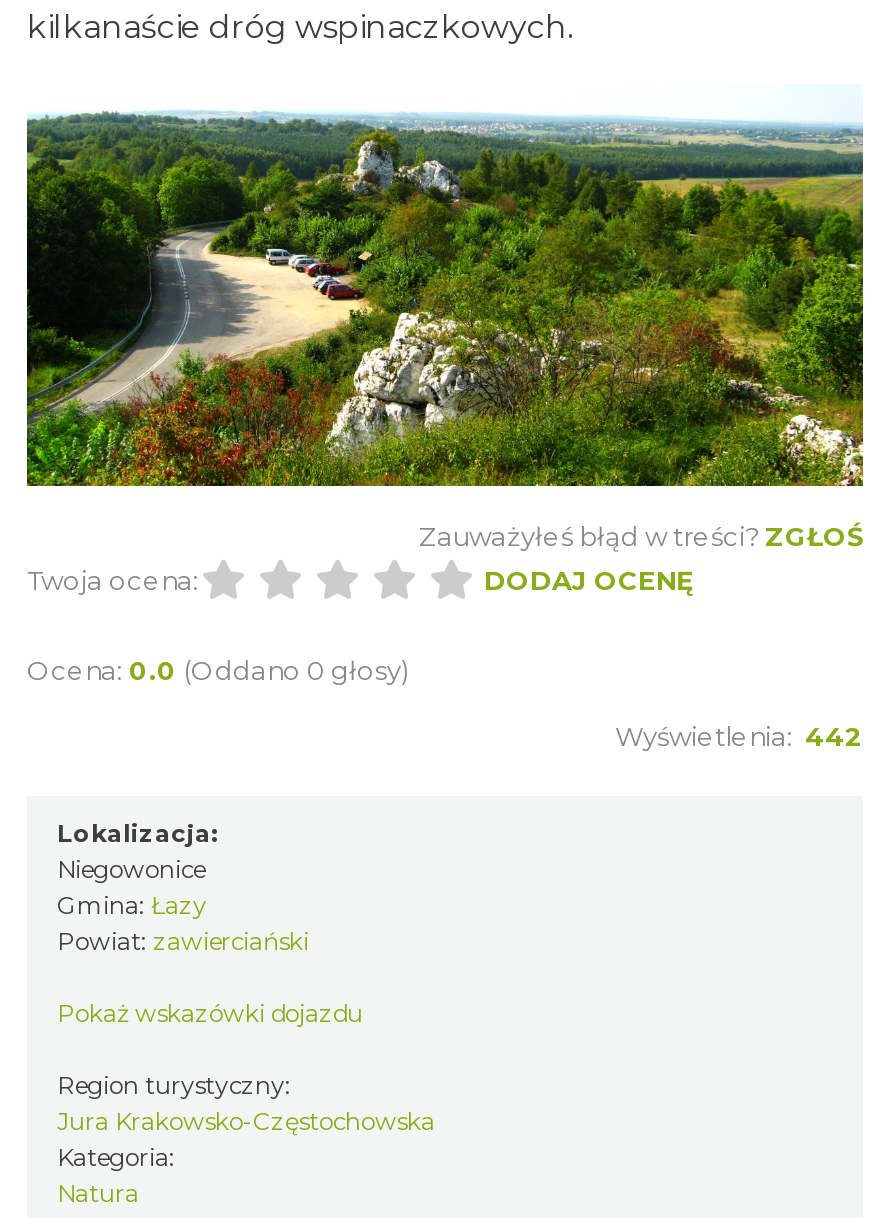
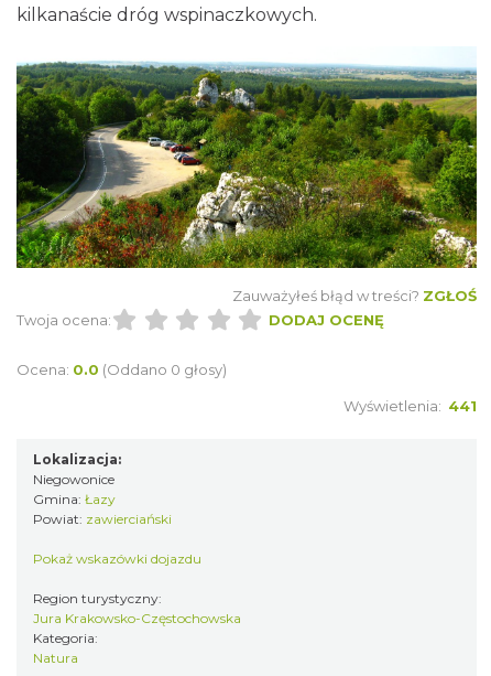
[615,721,863,753] Wyświetlenia: 442 -> [343,397,477,415] Wyświetlenia: 441

